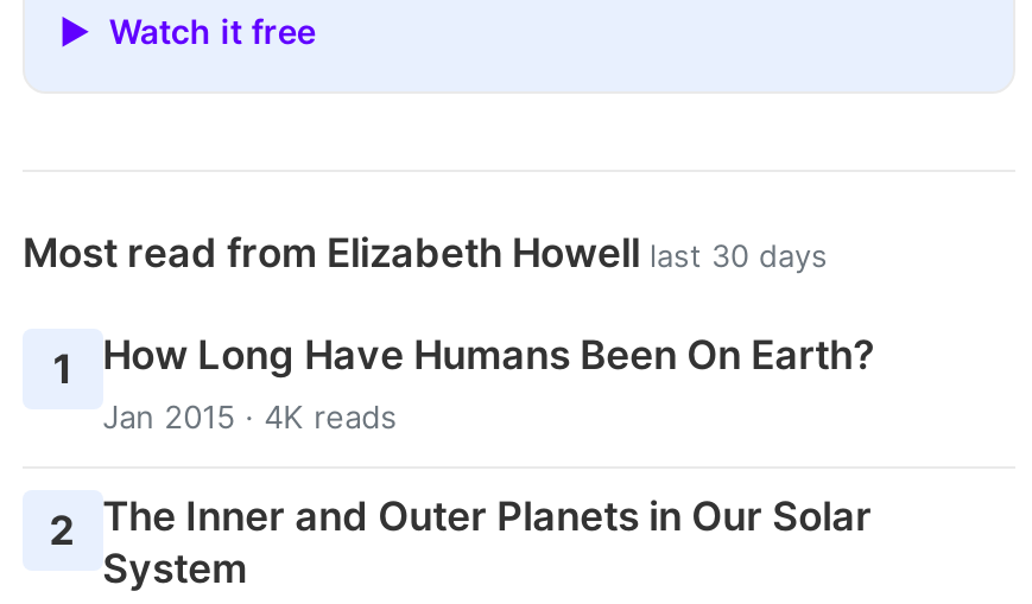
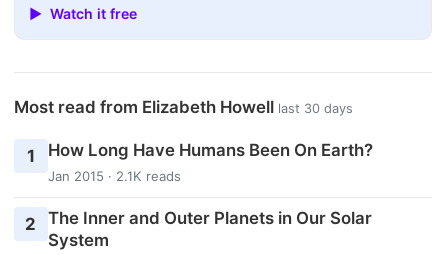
[102,398,397,435] Jan 2015 · 4K reads -> [48,168,181,184] Jan 2015 · 2.1K reads

